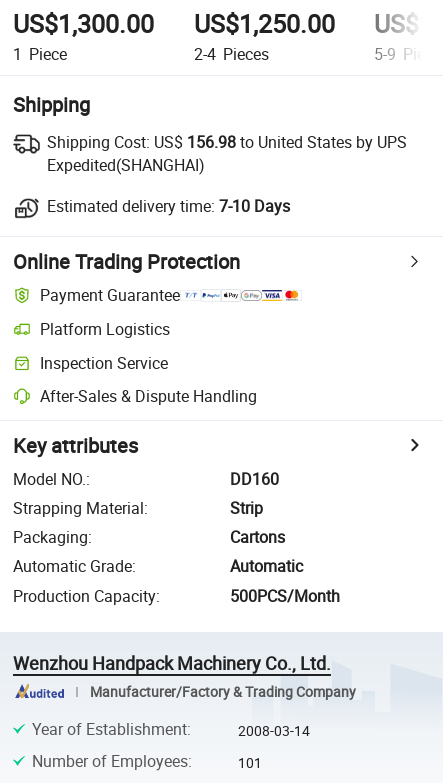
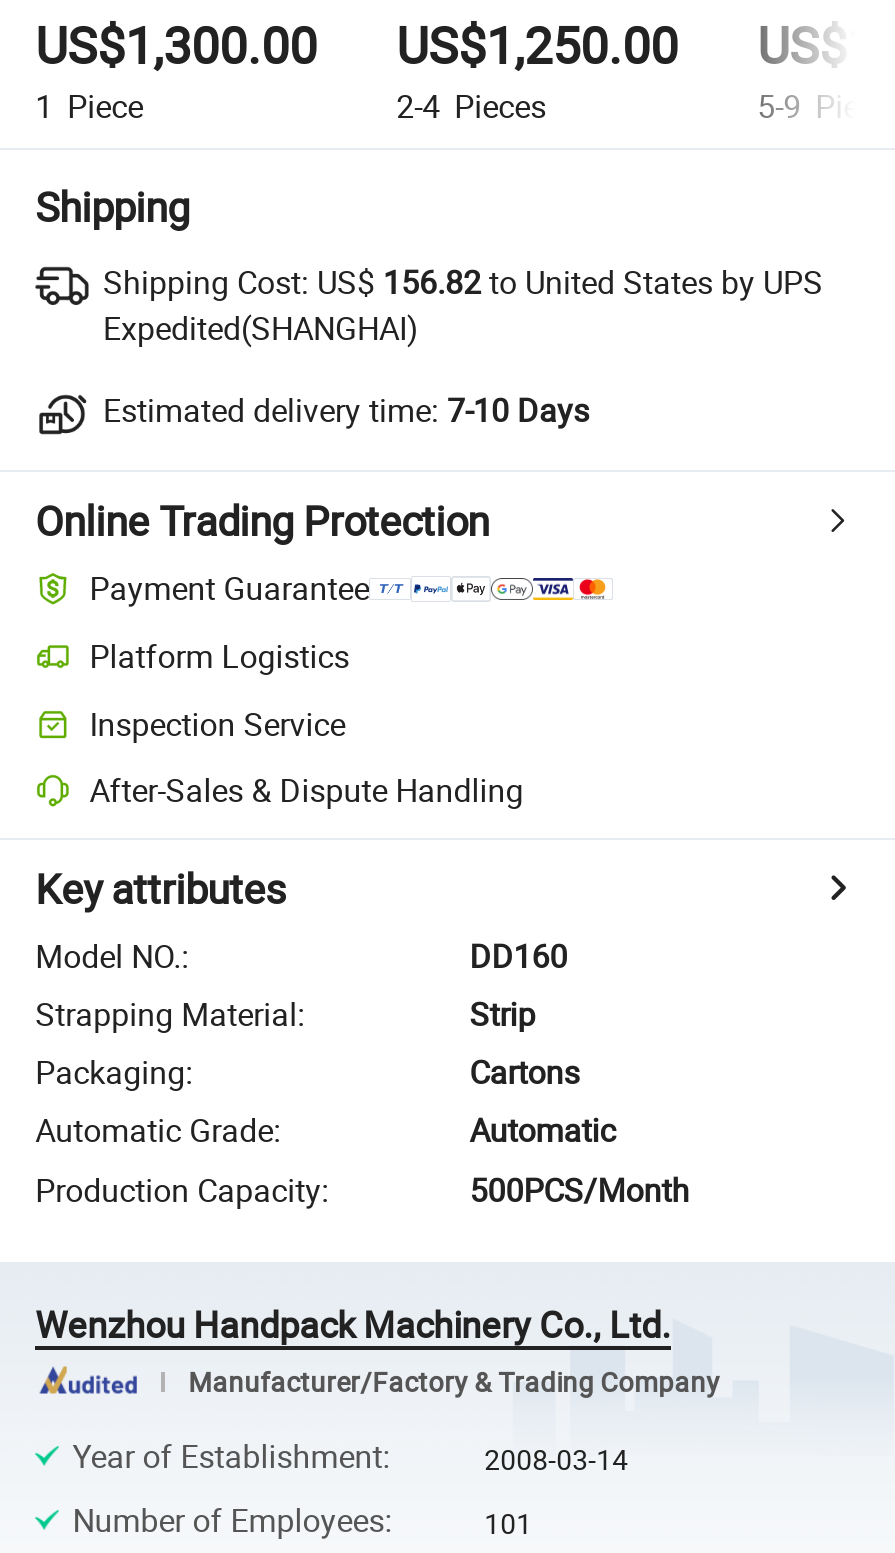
[47,131,407,153] Shipping Cost: US$156.98 to United States by UPS -> [103,260,823,304] Shipping Cost: US$156.82 to United States by UPS

